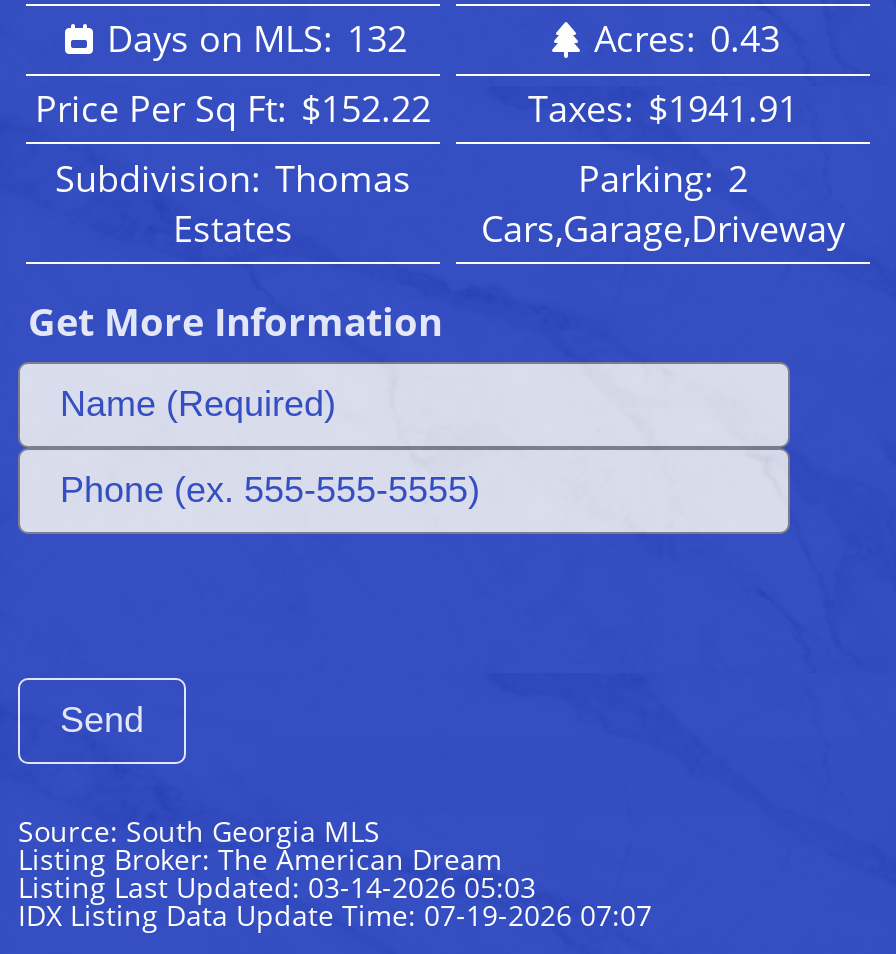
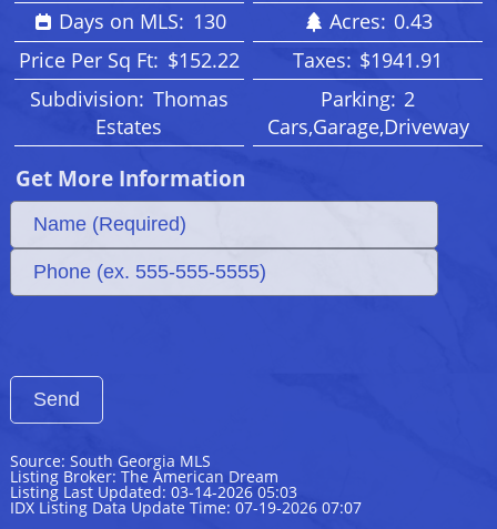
[107,15,407,63] Days on MLS: 132 -> [59,8,226,35] Days on MLS: 130

